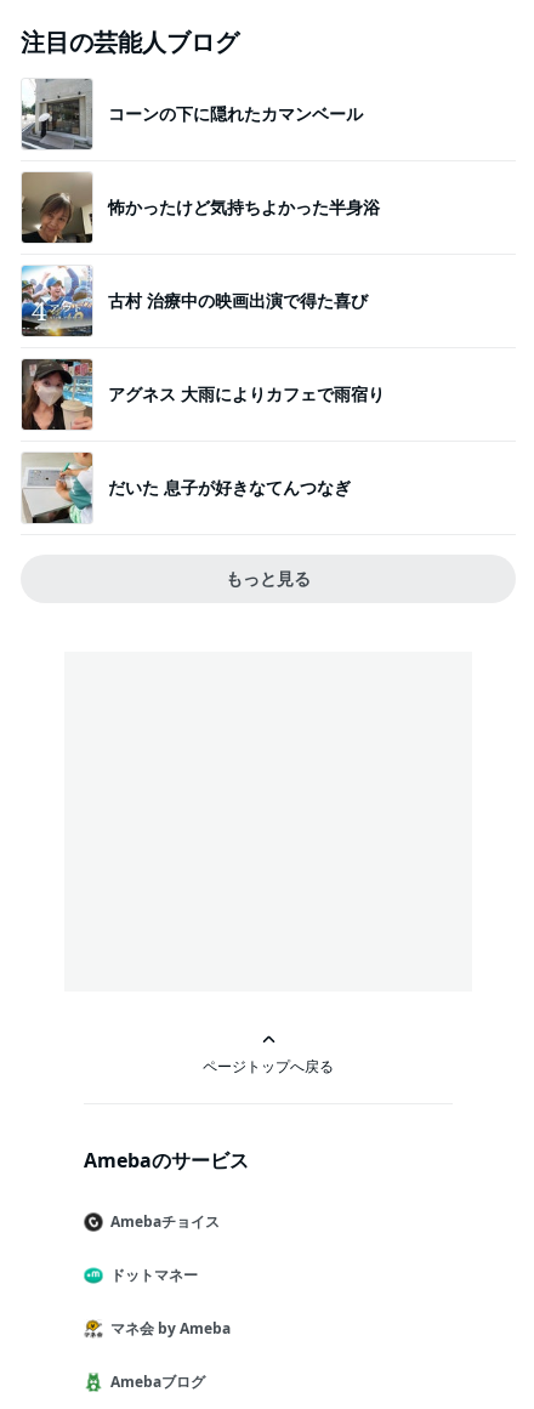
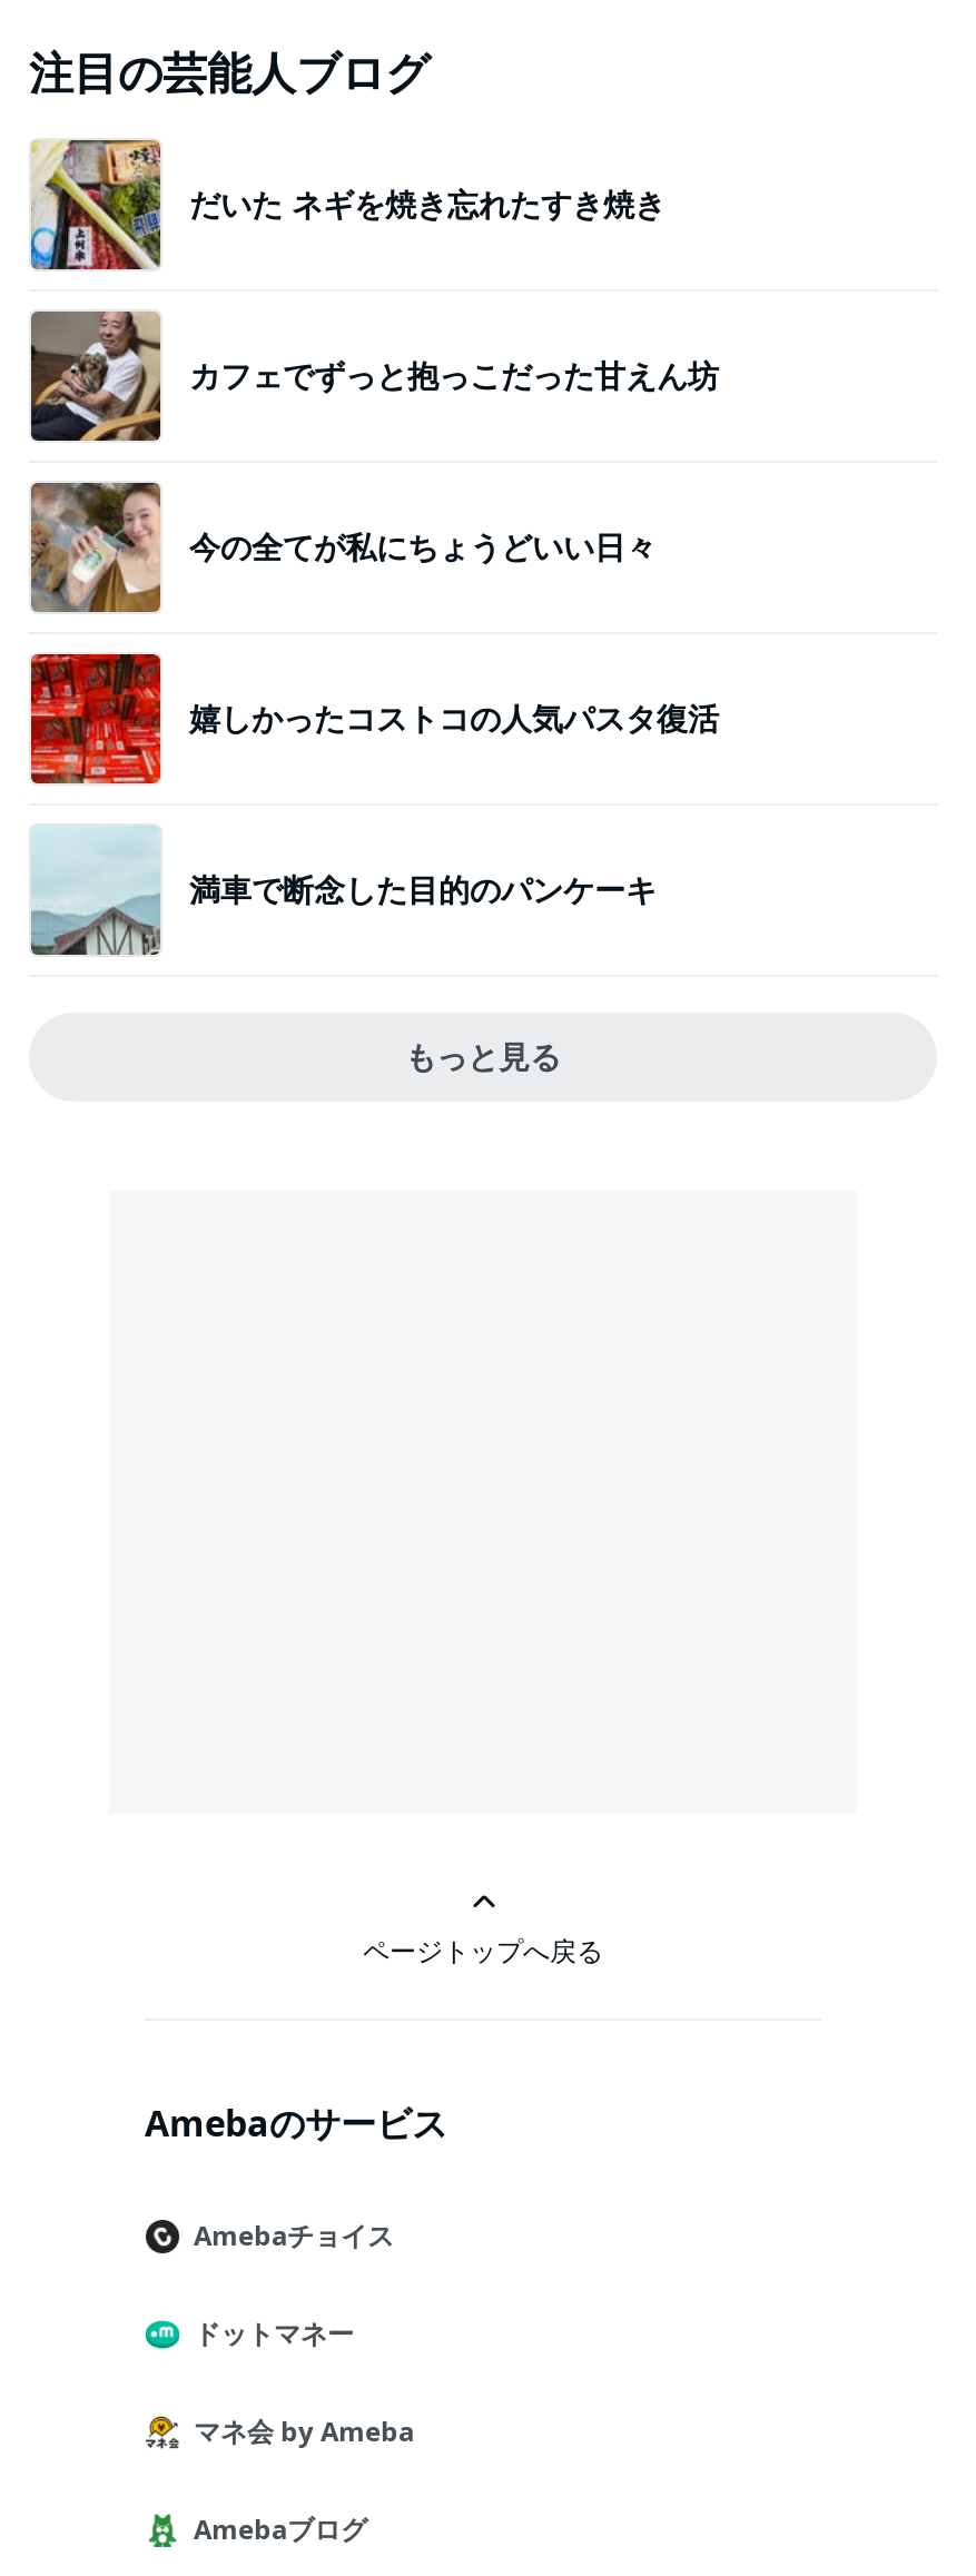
[22,78,363,150] [image] | コーンの下に隠れたカマンベール -> [29,138,666,272] [image] | だいた ネギを焼き忘れたすき焼き
[21,172,380,243] [image] | 怖かったけど気持ちよかった半身浴 -> [29,312,719,441] [image] | カフェでずっと抱っこだった甘えん坊
[21,265,368,337] [image] | 古村 治療中の映画出演で得た喜び -> [29,481,657,614] [image] | 今の全てが私にちょうどいい日々
[21,358,385,431] [image] | アグネス 大雨によりカフェで雨宿り -> [29,652,719,786] [image] | 嬉しかったコストコの人気パスタ復活
[22,451,351,524] [image] | だいた 息子が好きなてんつなぎ -> [29,826,657,957] [image] | 満車で断念した目的のパンケーキ

